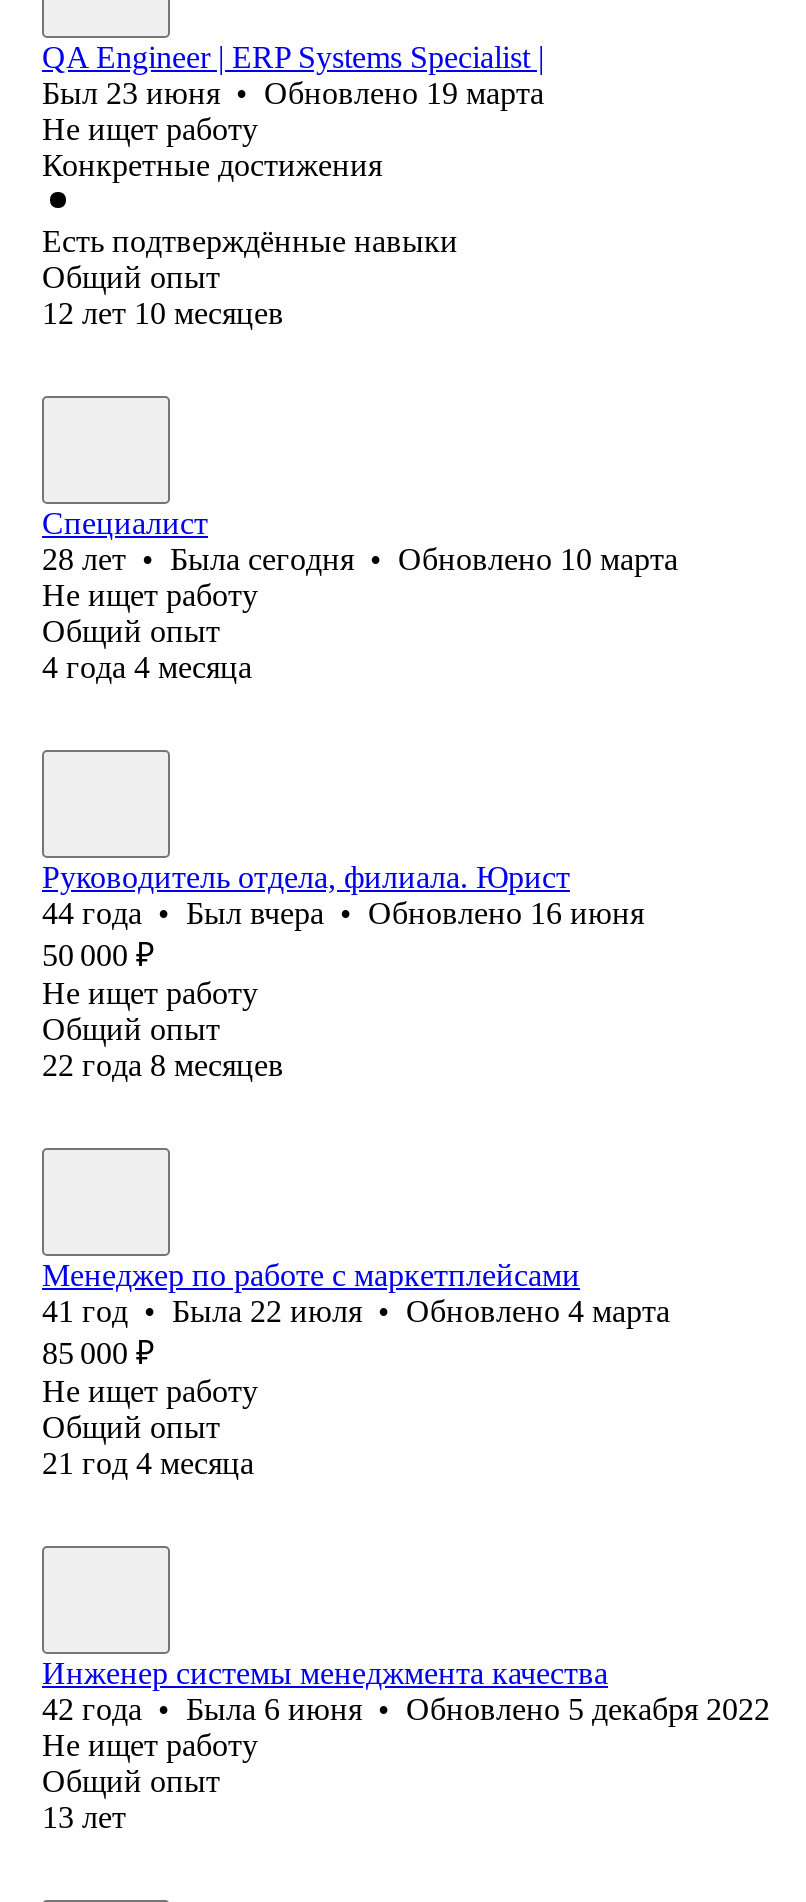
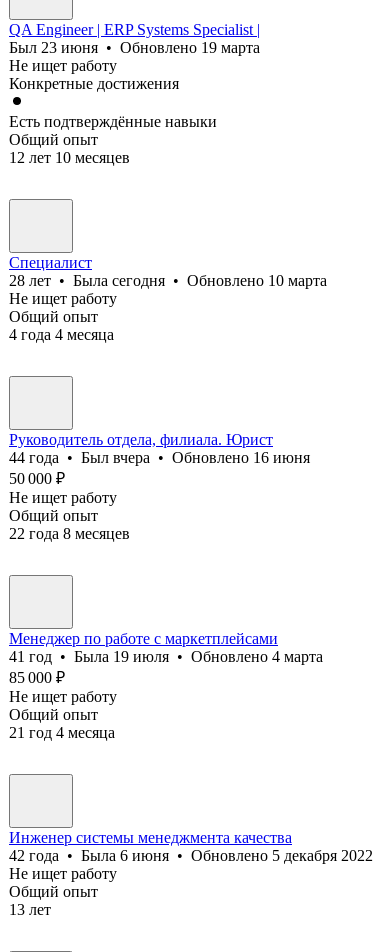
[42,1294,670,1328] 41 год • Была 22 июля • Обновлено 4 марта -> [9,648,323,665] 41 год • Была 19 июля • Обновлено 4 марта

